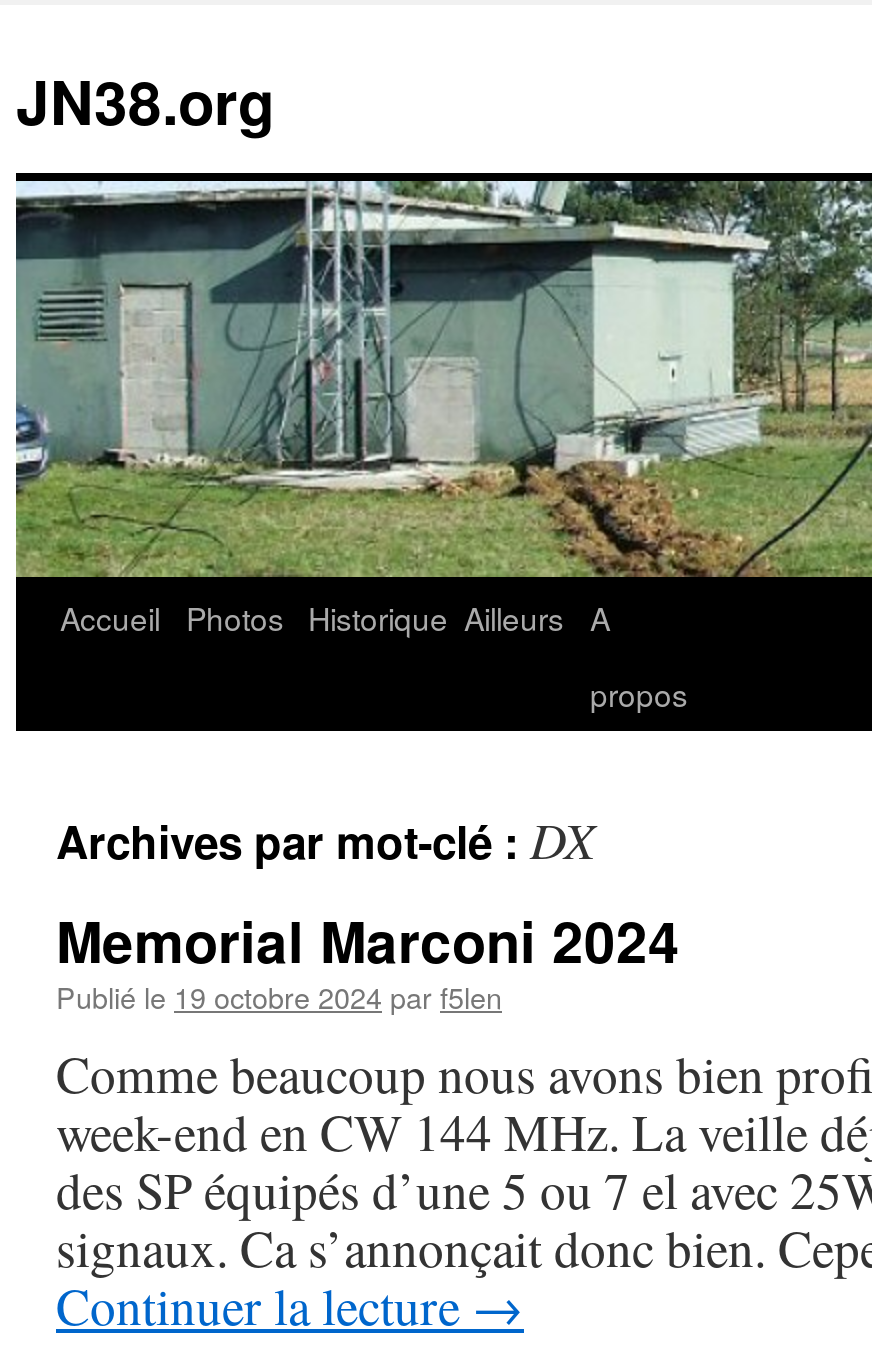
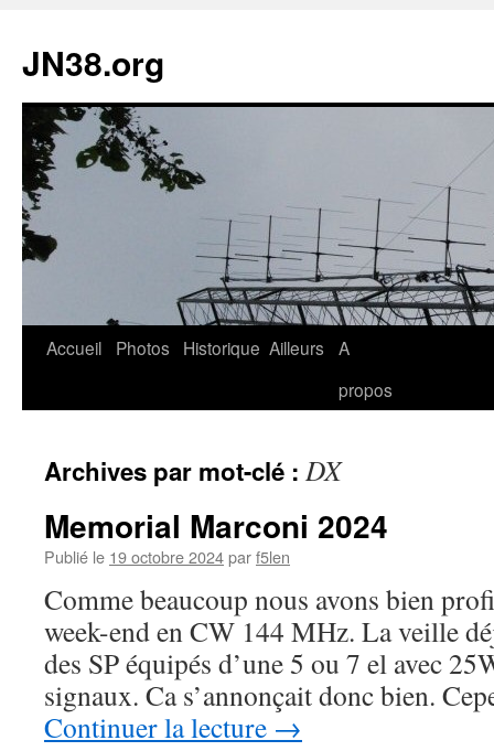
[14,179,866,579] [image] -> [21,106,491,326] [image]

